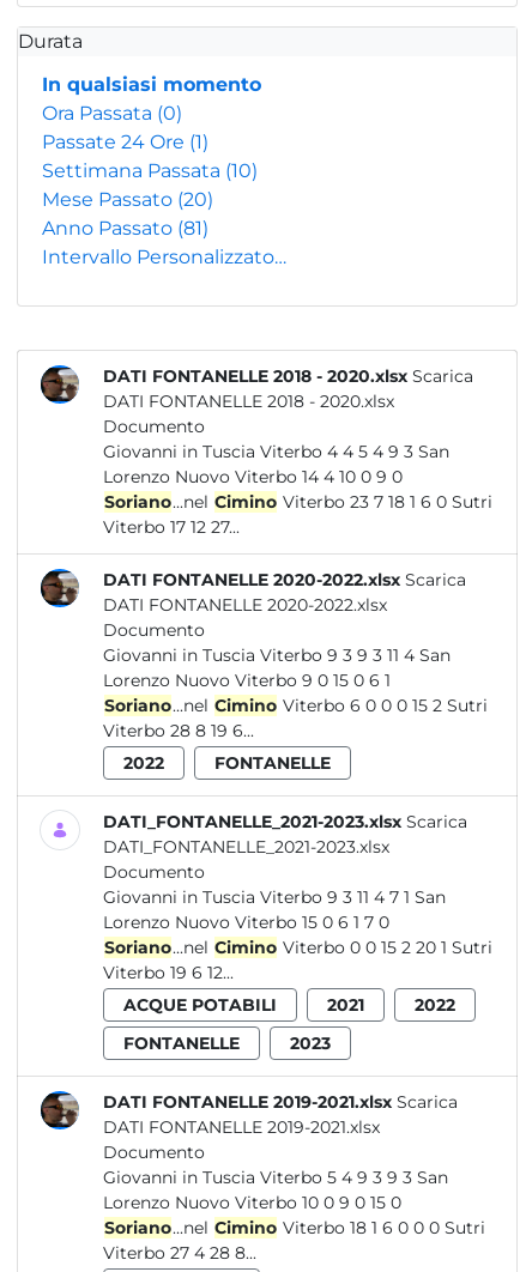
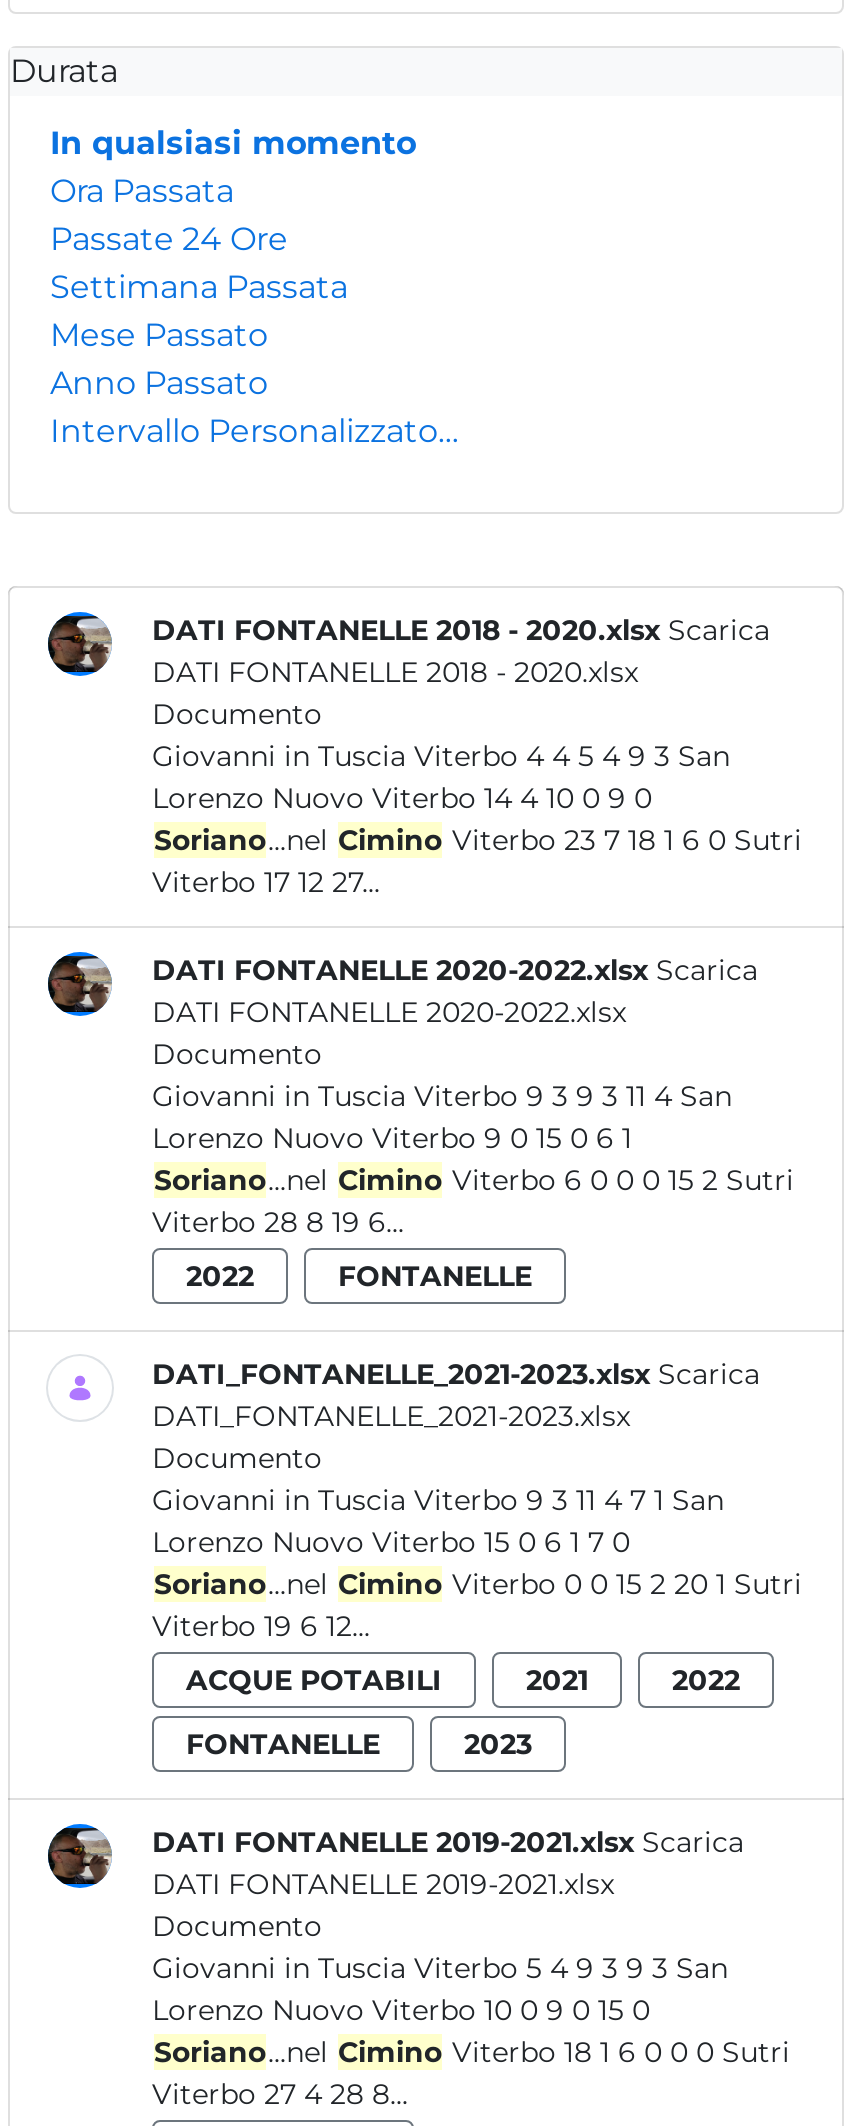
[42,102,258,240] Ora Passata (0) | Passate 24 Ore (1) | Settimana Passata (10) | Mese Passato (20) | Anno Passato (81) -> [50,172,348,402] Ora Passata | Passate 24 Ore | Settimana Passata | Mese Passato | Anno Passato

